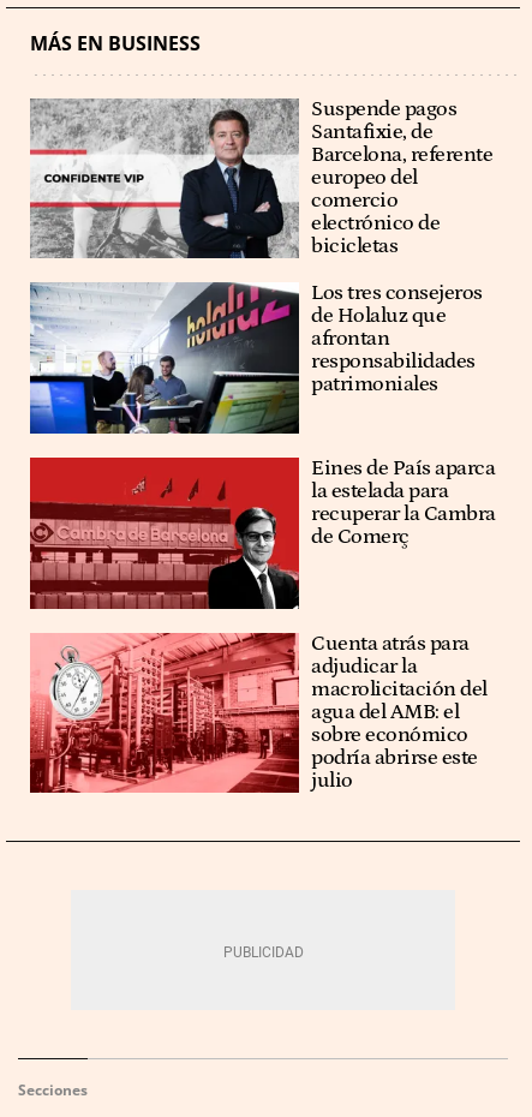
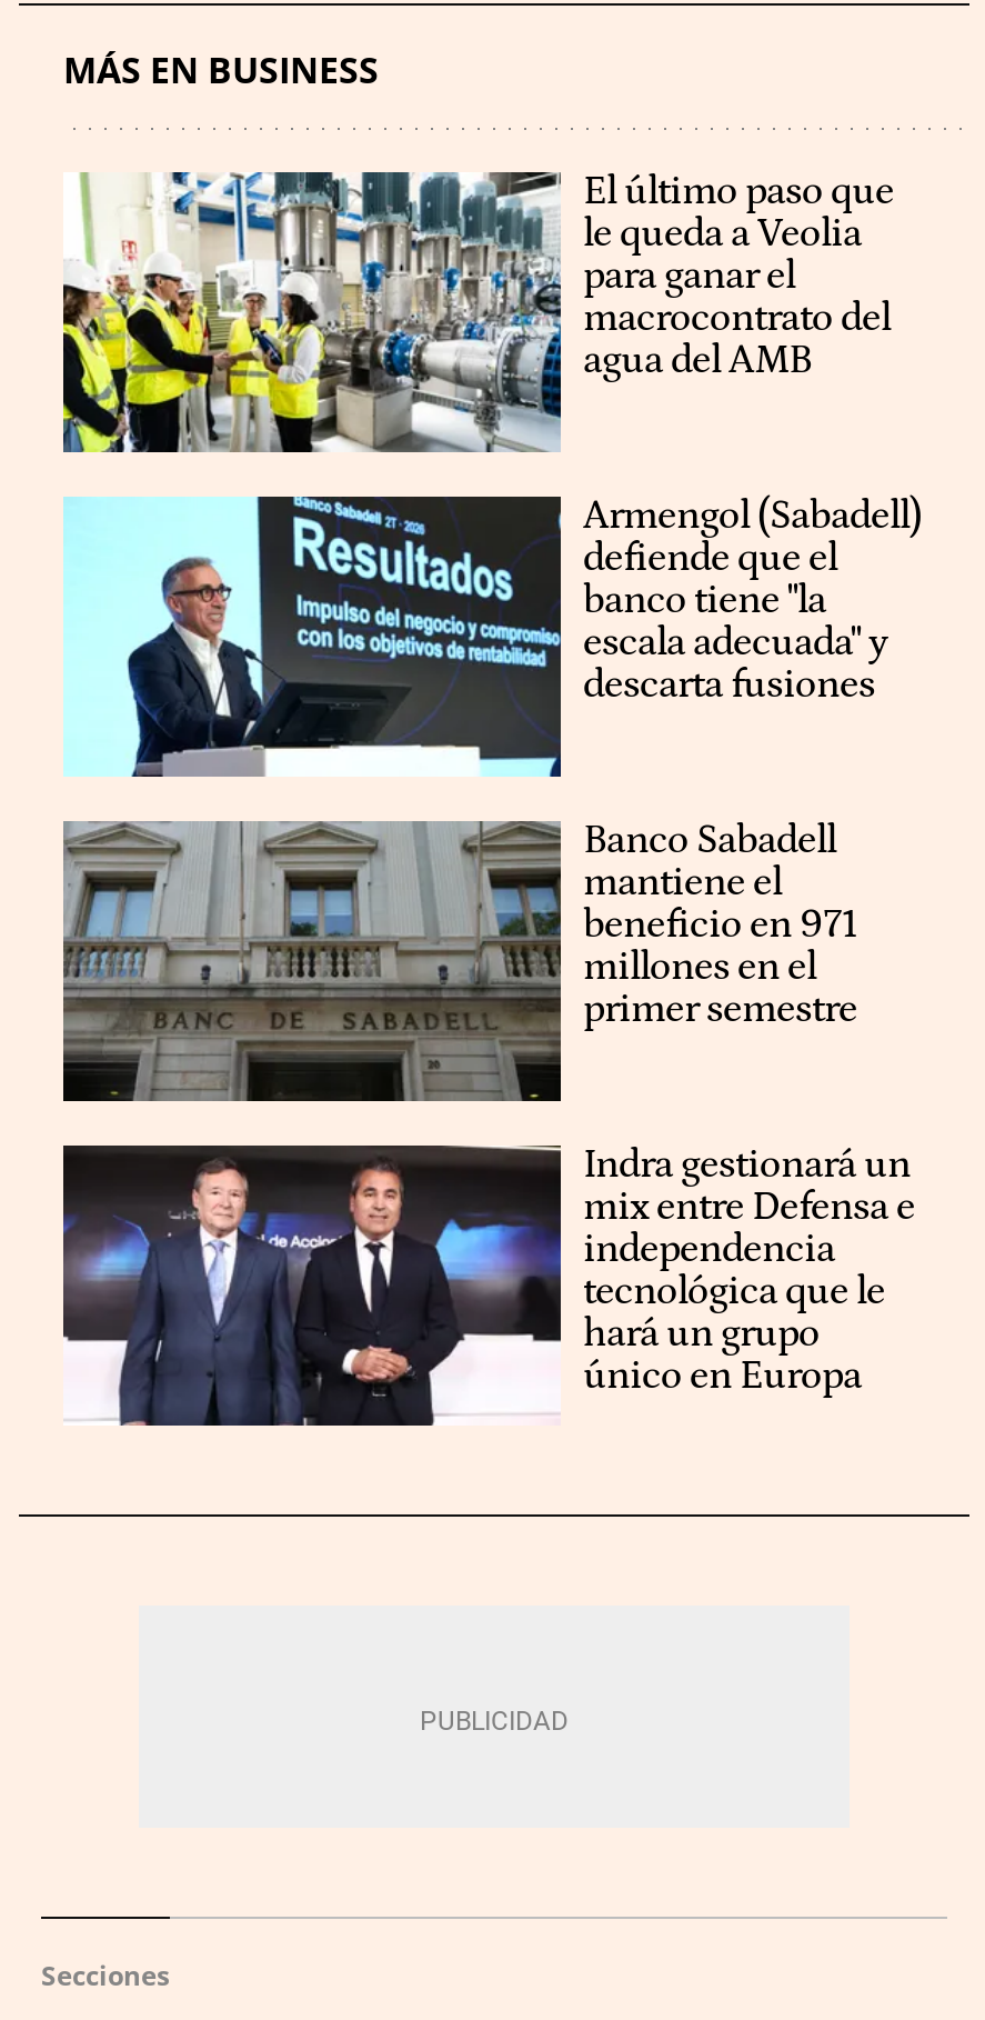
[29,97,492,259] [image] | Suspende pagos | Santafixie, de | Barcelona, referente | europeo del | comercio | electrónico de | bicicletas -> [61,169,894,454] [image] | El último paso que | le queda a Veolia | para ganar el | macrocontrato del | agua del AMB
[29,280,482,435] [image] | Los tres consejeros | de Holaluz que | afrontan | responsabilidades | patrimoniales -> [63,493,922,779] [image] | Armengol (Sabadell) | defiende que el | banco tiene "la | escala adecuada" y | descarta fusiones
[29,456,495,610] [image] | Eines de País aparca | la estelada para | recuperar la Cambra | de Comerç -> [61,818,857,1103] [image] | Banco Sabadell | mantiene el | beneficio en 971 | millones en el | primer semestre
[29,631,487,794] [image] | Cuenta atrás para | adjudicar la | macrolicitación del | agua del AMB: el | sobre económico | podría abrirse este | julio -> [61,1142,915,1428] [image] | Indra gestionará un | mix entre Defensa e | independencia | tecnológica que le | hará un grupo | único en Europa

